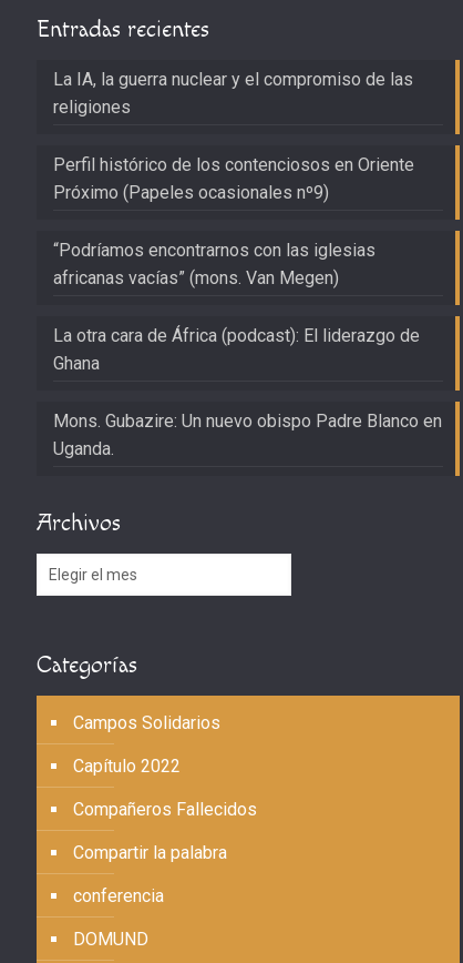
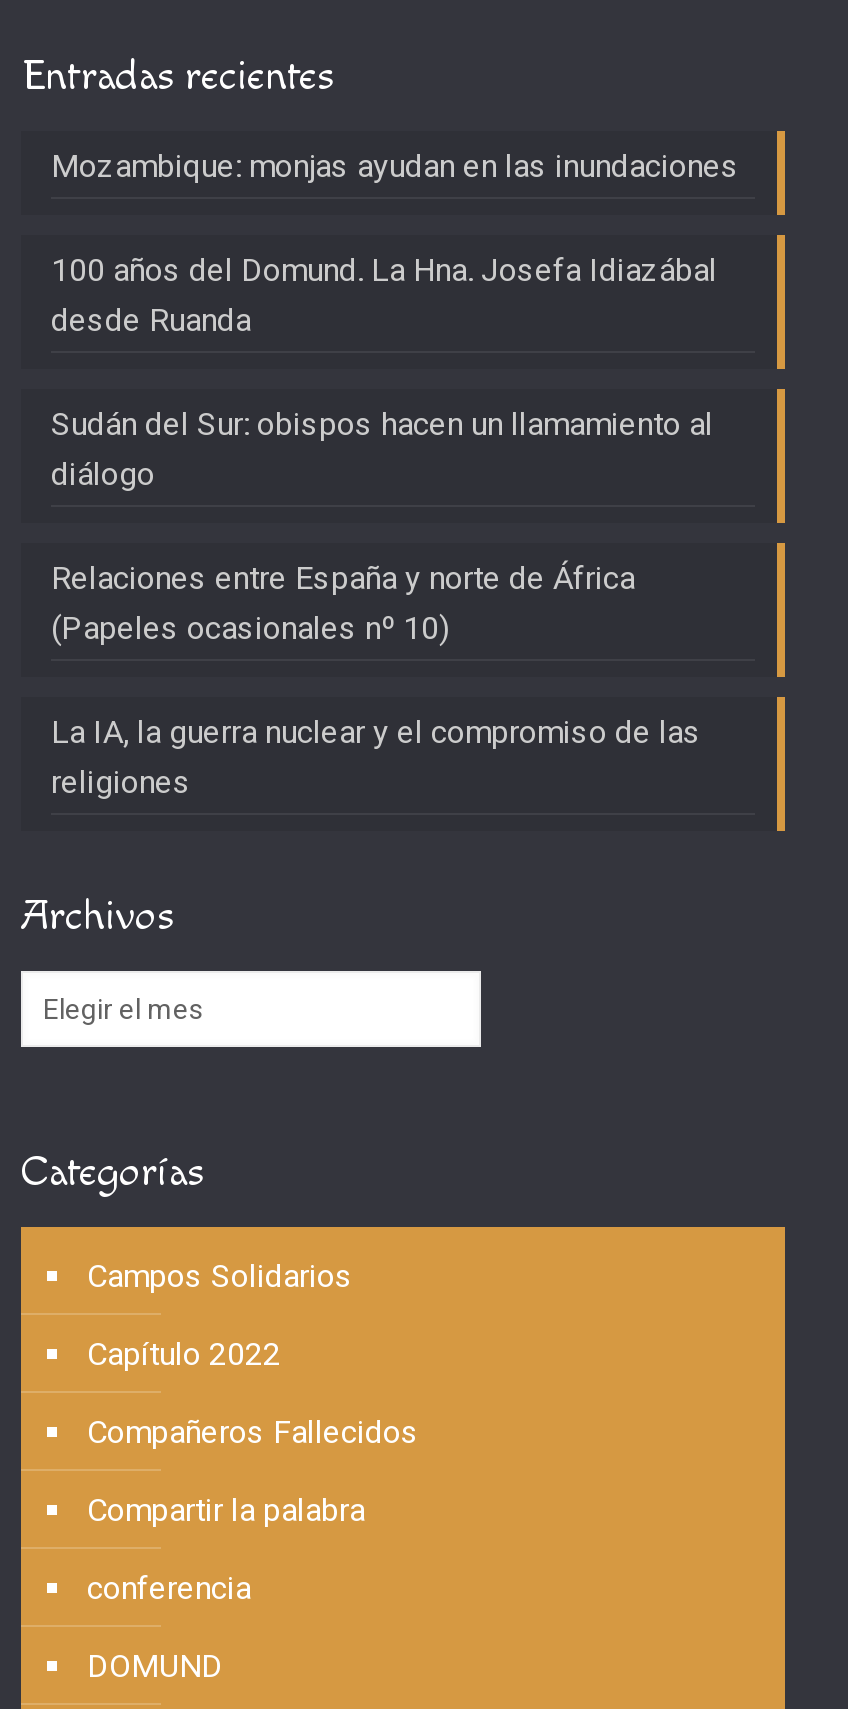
none -> [51,147,739,647] Mozambique: monjas ayudan en las inundaciones | 100 años del Domund. La Hna. Josefa Idiazábal | desde Ruanda | Sudán del Sur: obispos hacen un llamamiento al | diálogo | Relaciones entre España y norte de África | (Papeles ocasionales nº 10)
moved [53,69,413,117] -> [51,713,701,801]: La IA, la guerra nuclear y el compromiso de las | religiones
[53,154,442,459] Perfil histórico de los contenciosos en Oriente | Próximo (Papeles ocasionales nº9) | “Podríamos encontrarnos con las iglesias | africanas vacías” (mons. Van Megen) | La otra cara de África (podcast): El liderazgo de | Ghana | Mons. Gubazire: Un nuevo obispo Padre Blanco en | Uganda. -> none

